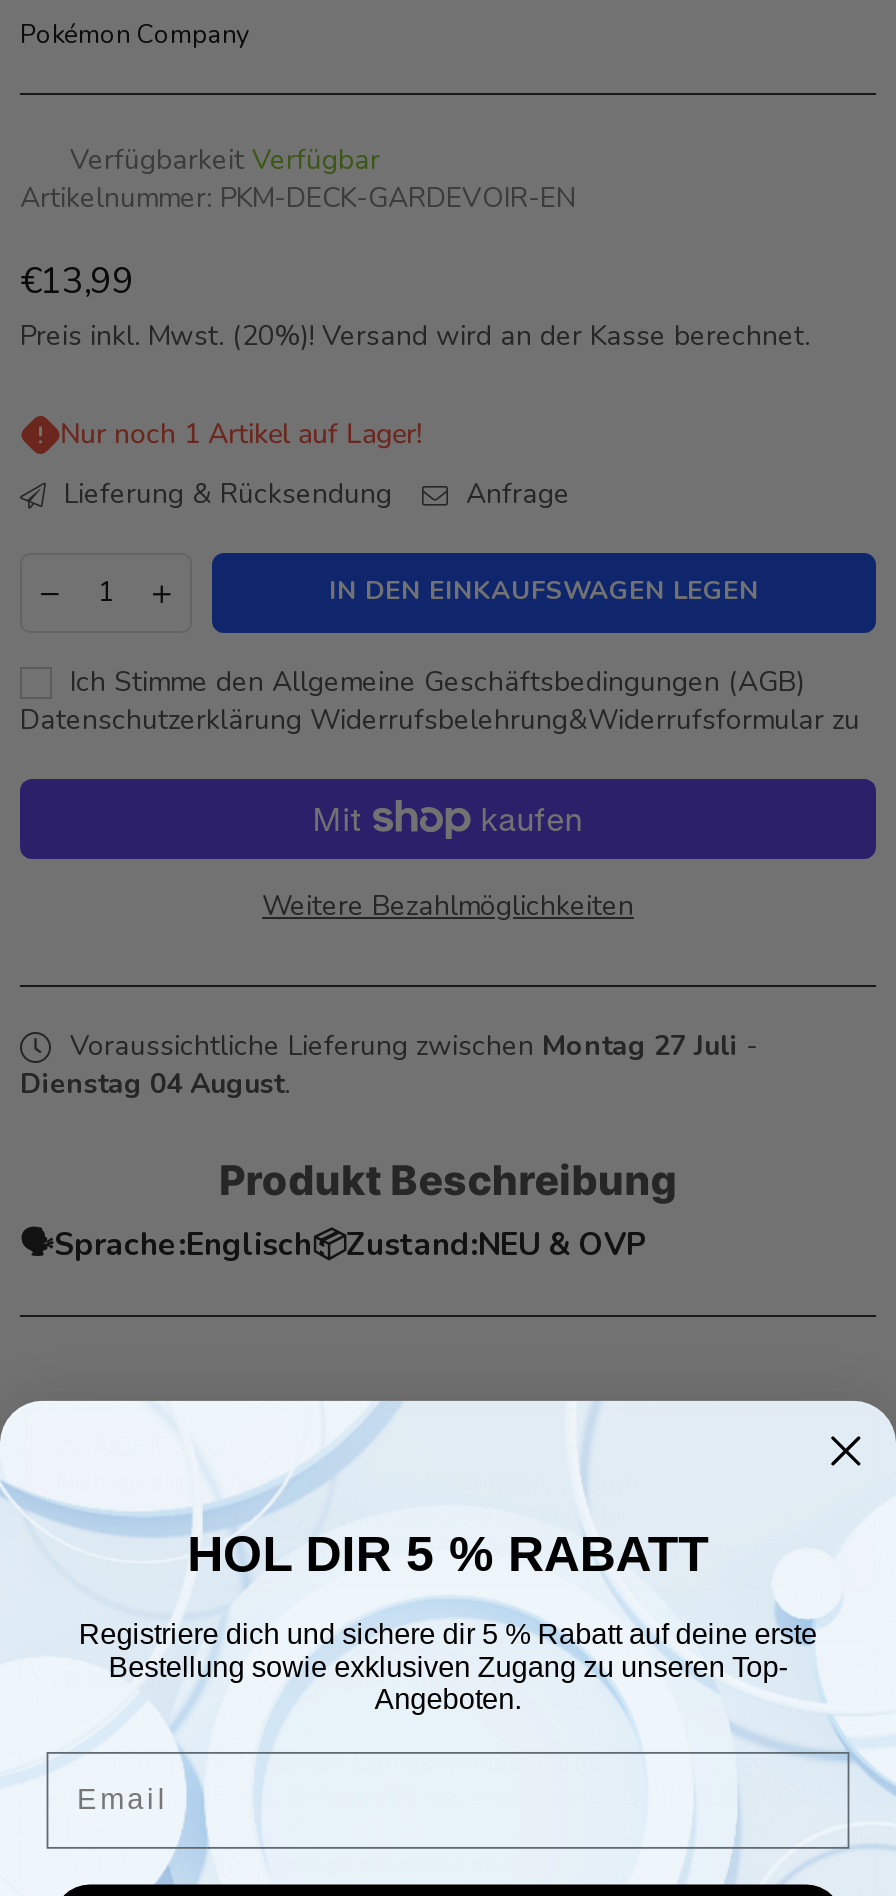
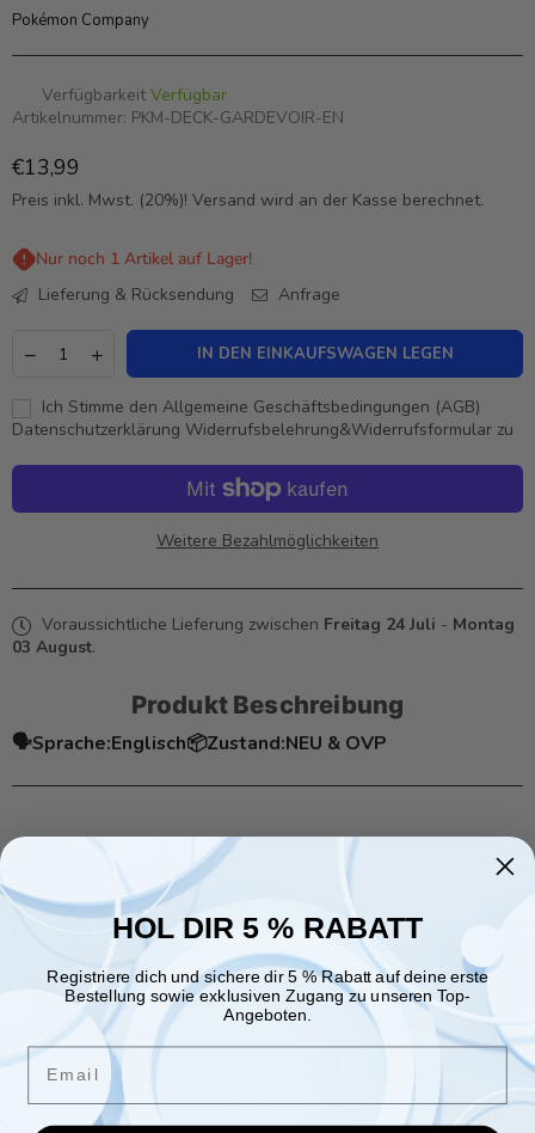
[20,1026,758,1102] Voraussichtliche Lieferung zwischen Montag 27 Juli - | Dienstag 04 August. -> [12,613,515,659] Voraussichtliche Lieferung zwischen Freitag 24 Juli - Montag | 03 August.

